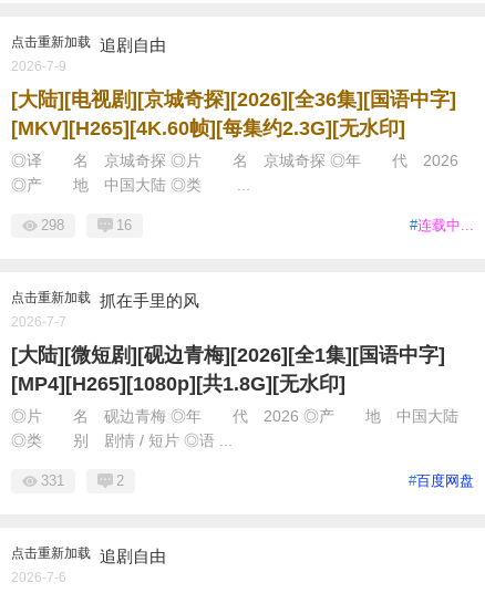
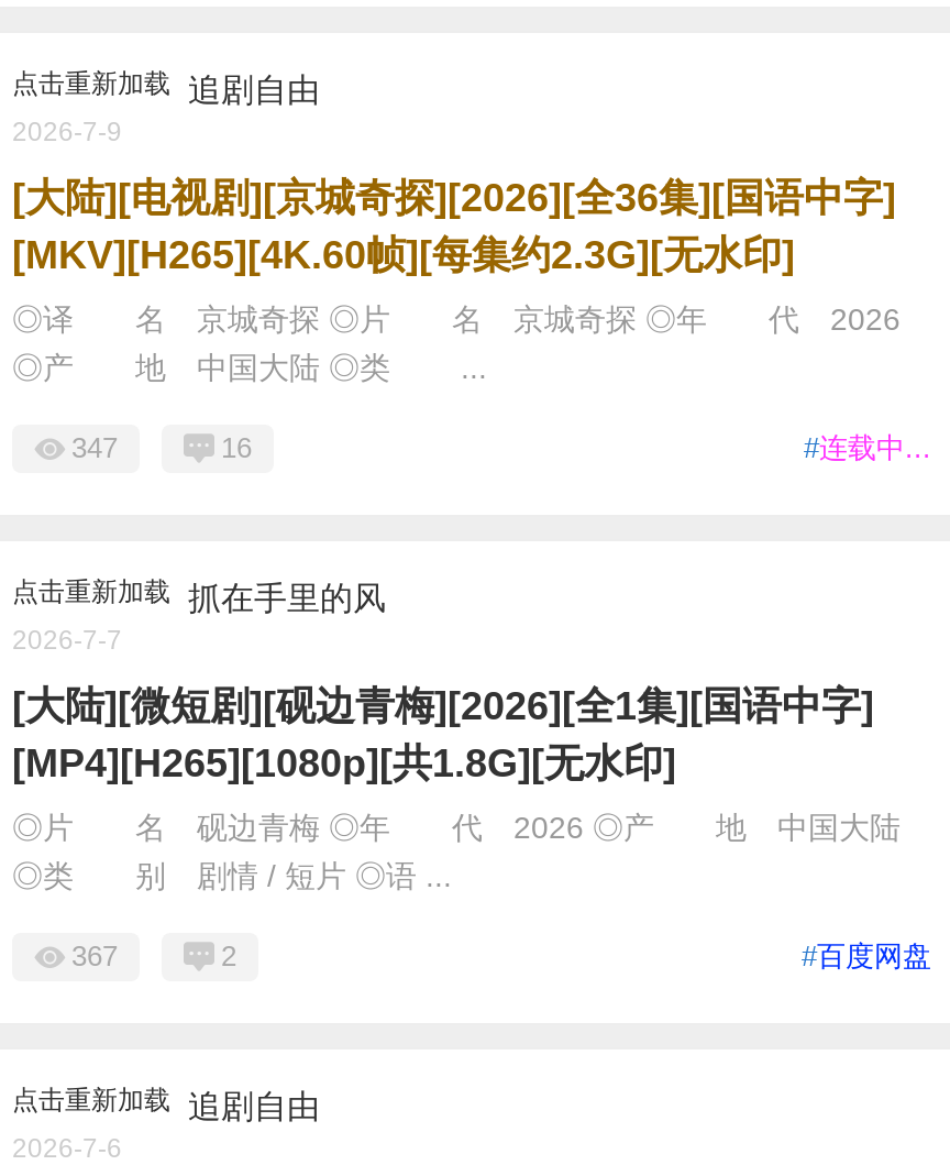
[41,217,64,233] 298 -> [71,431,118,464] 347
[41,472,64,489] 331 -> [71,939,118,972] 367

